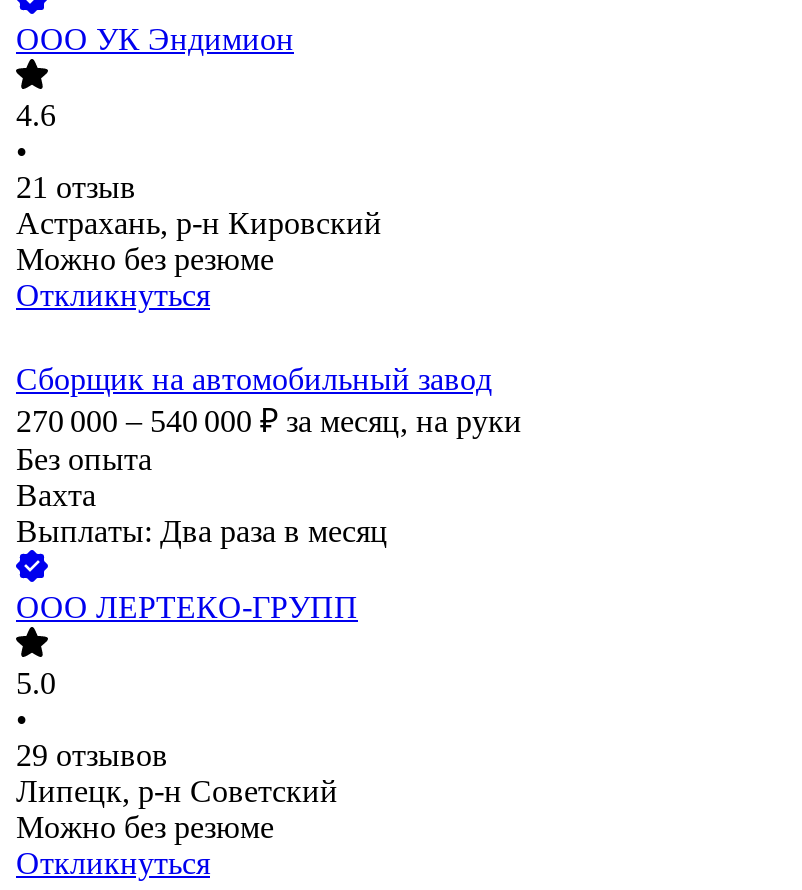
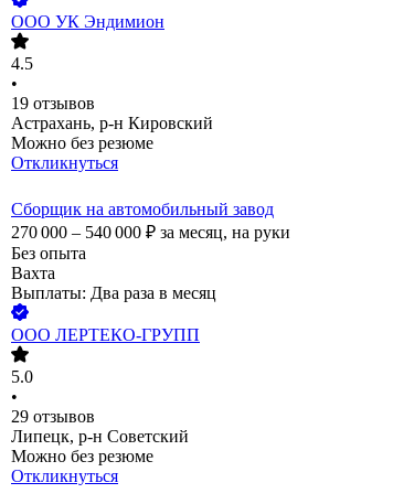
[16,99,56,133] 4.6 -> [11,54,33,73] 4.5
[16,171,136,205] 21 отзыв -> [11,94,95,113] 19 отзывов

